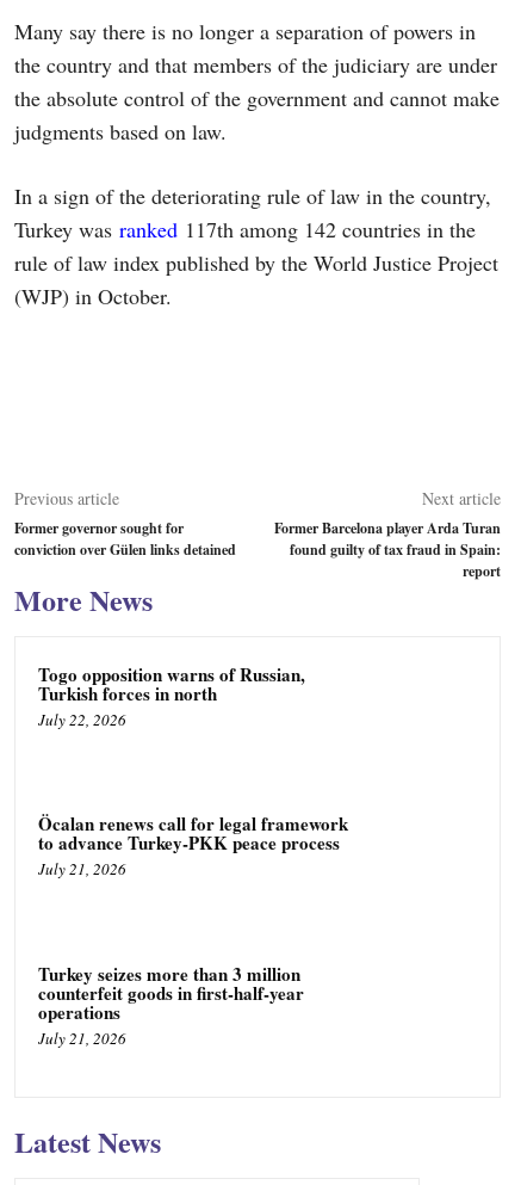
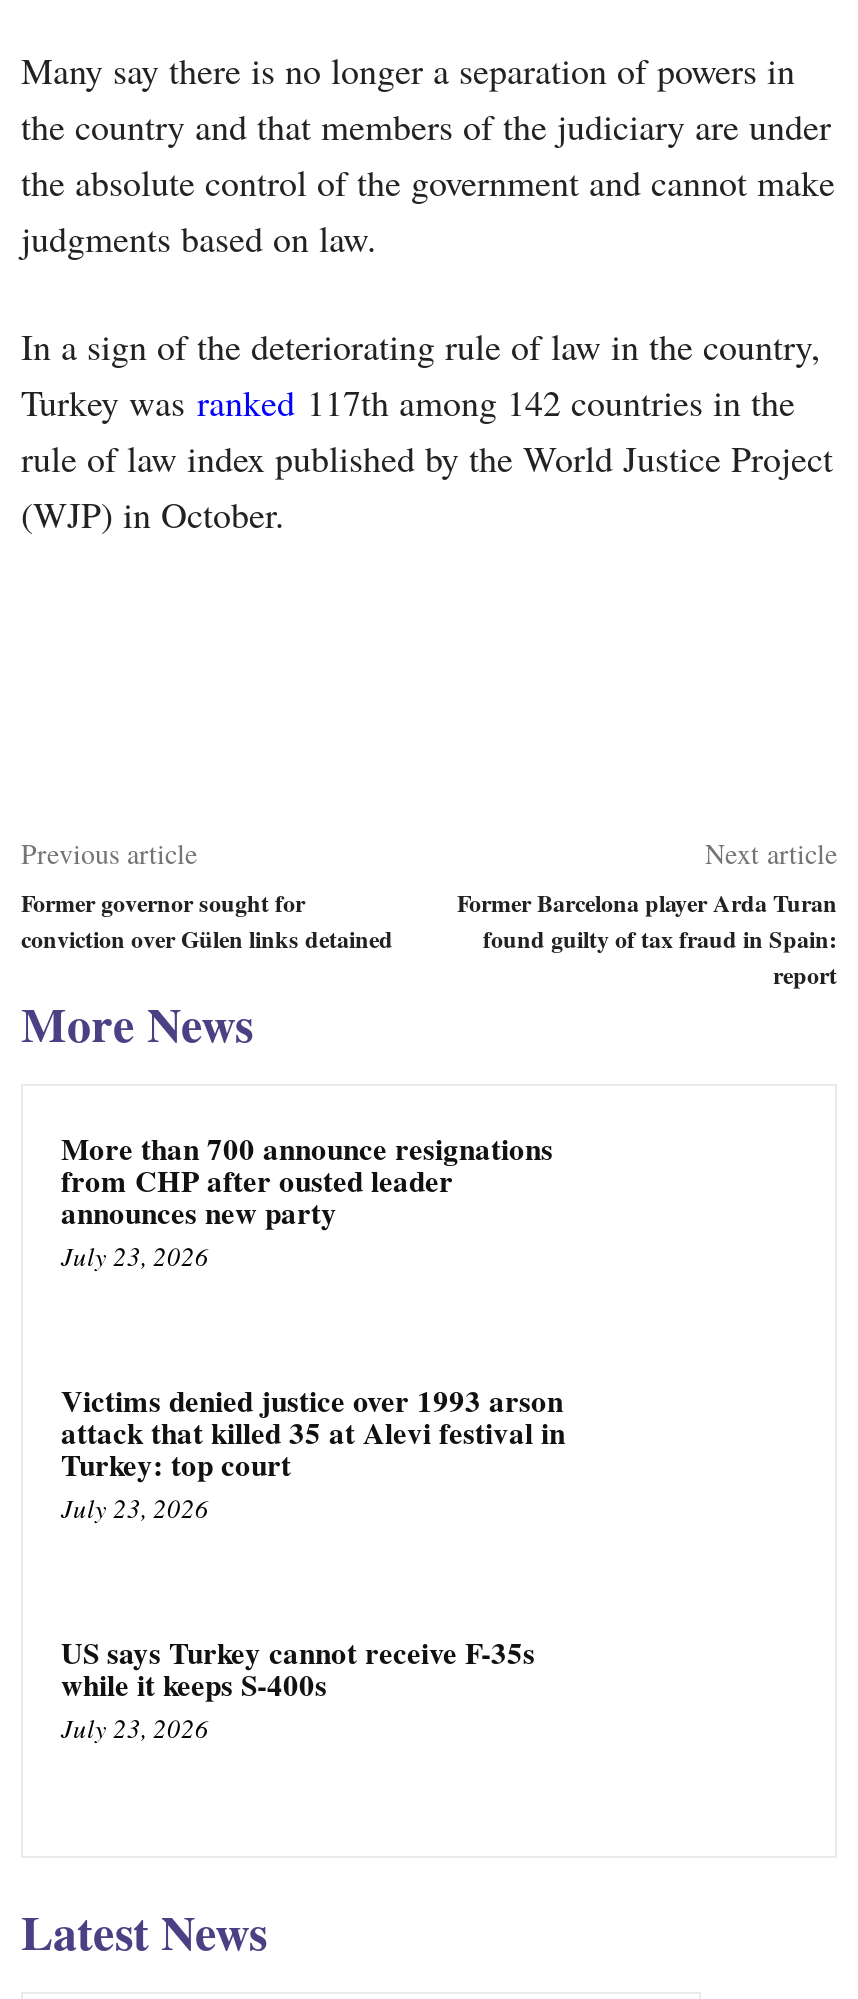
[38,661,305,730] Togo opposition warns of Russian, | Turkish forces in north | July 22, 2026 -> [61,1126,553,1274] More than 700 announce resignations | from CHP after ousted leader | announces new party | July 23, 2026
[38,811,348,880] Öcalan renews call for legal framework | to advance Turkey-PKK peace process | July 21, 2026 -> [61,1378,565,1526] Victims denied justice over 1993 arson | attack that killed 35 at Alevi festival in | Turkey: top court | July 23, 2026
[38,961,304,1049] Turkey seizes more than 3 million | counterfeit goods in first-half-year | operations | July 21, 2026 -> [61,1629,535,1745] US says Turkey cannot receive F-35s | while it keeps S-400s | July 23, 2026

